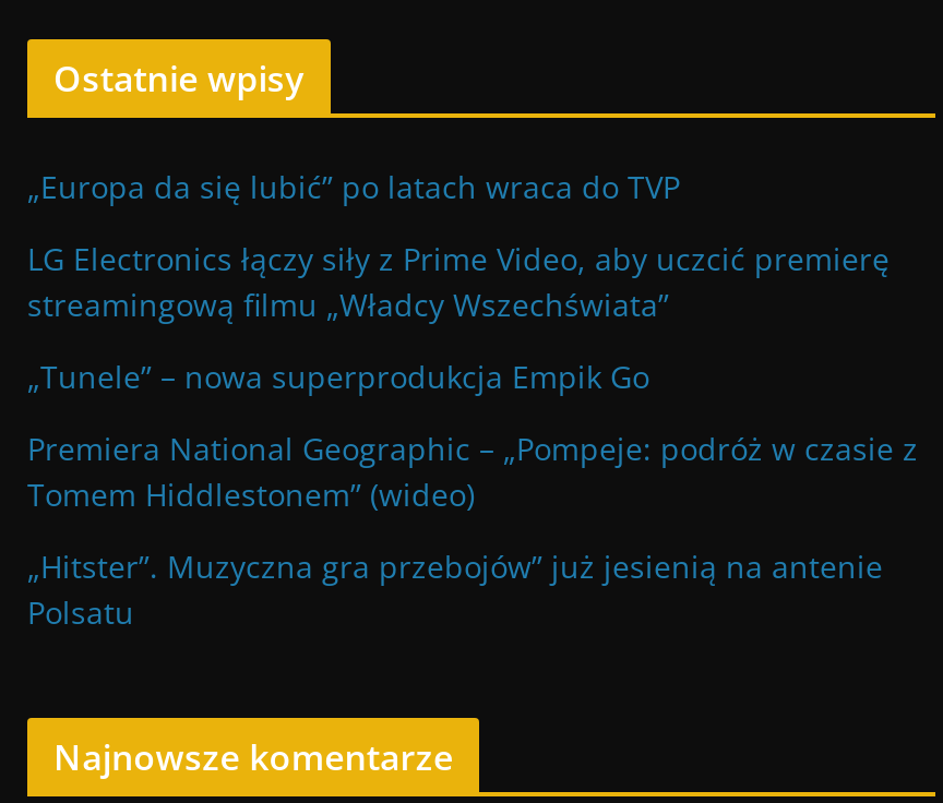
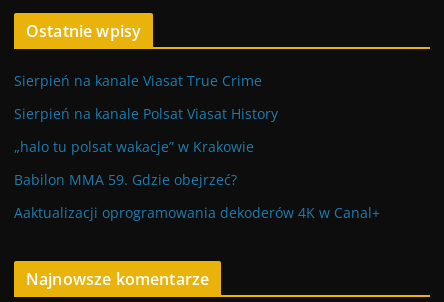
[27,166,680,208] „Europa da się lubić” po latach wraca do TVP -> [14,71,262,90] Sierpień na kanale Viasat True Crime
[27,238,890,325] LG Electronics łączy siły z Prime Video, aby uczcić premierę | streamingową filmu „Władcy Wszechświata” -> [14,104,278,123] Sierpień na kanale Polsat Viasat History
[27,356,649,397] „Tunele” – nowa superprodukcja Empik Go -> [14,137,254,156] „halo tu polsat wakacje” w Krakowie
[27,428,918,515] Premiera National Geographic – „Pompeje: podróż w czasie z | Tomem Hiddlestonem” (wideo) -> [14,170,237,189] Babilon MMA 59. Gdzie obejrzeć?
[27,546,883,633] „Hitster”. Muzyczna gra przebojów” już jesienią na antenie | Polsatu -> [14,203,380,222] Aaktualizacji oprogramowania dekoderów 4K w Canal+

